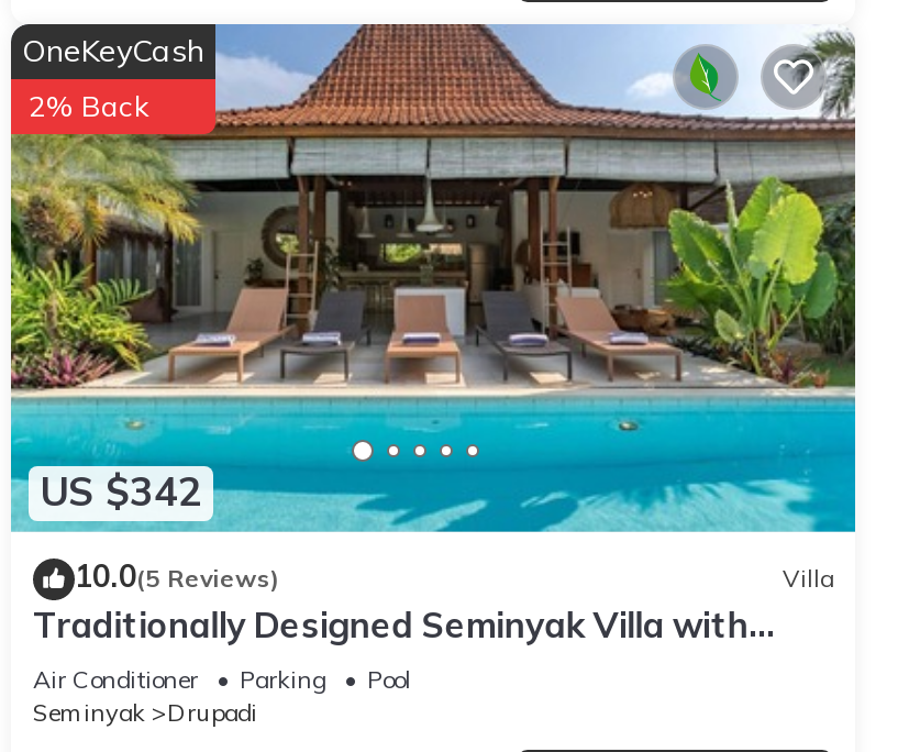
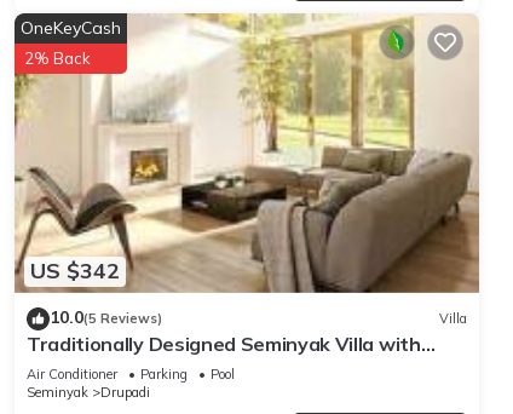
[9,22,857,534] [image] -> [13,12,480,294] [image]

